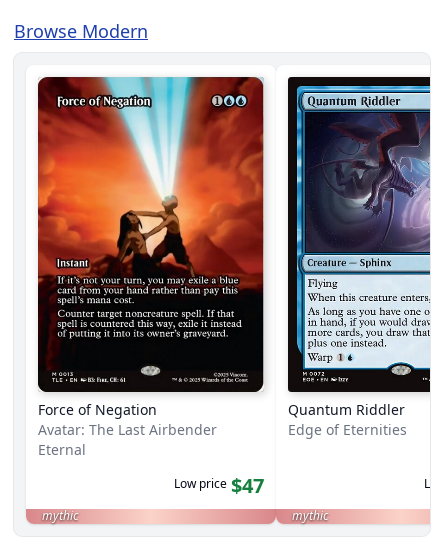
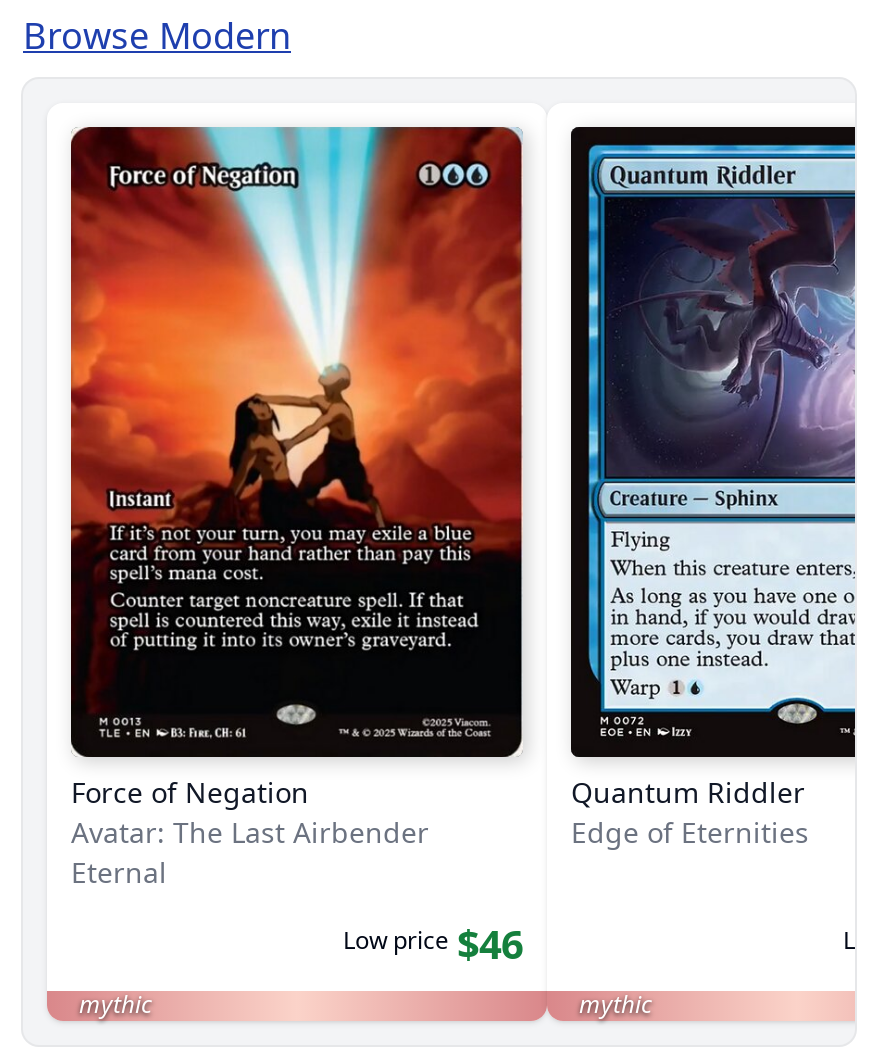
[174,472,264,499] Low price $47 -> [343,916,523,970] Low price $46

